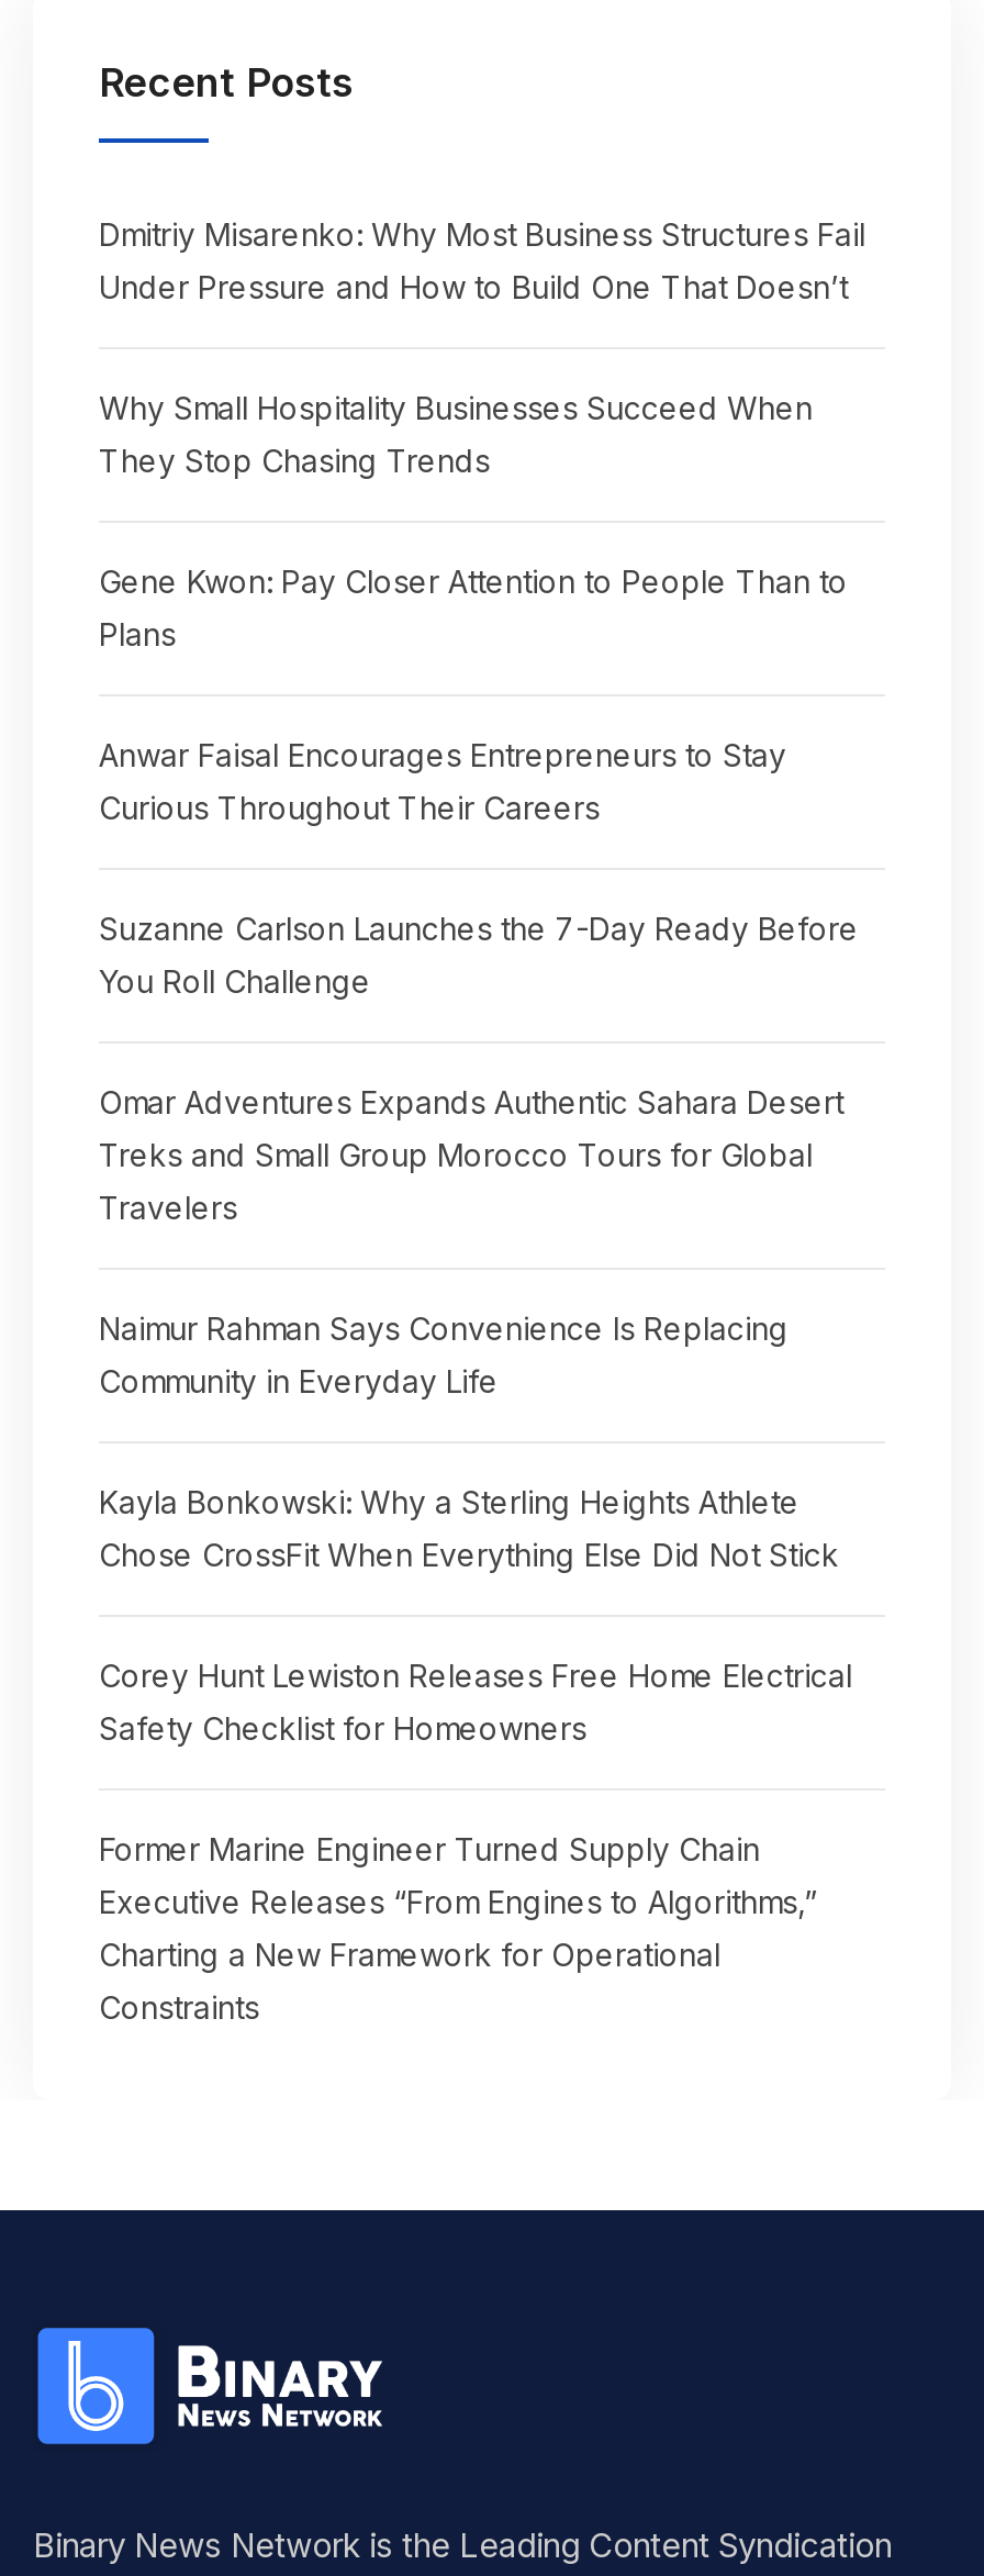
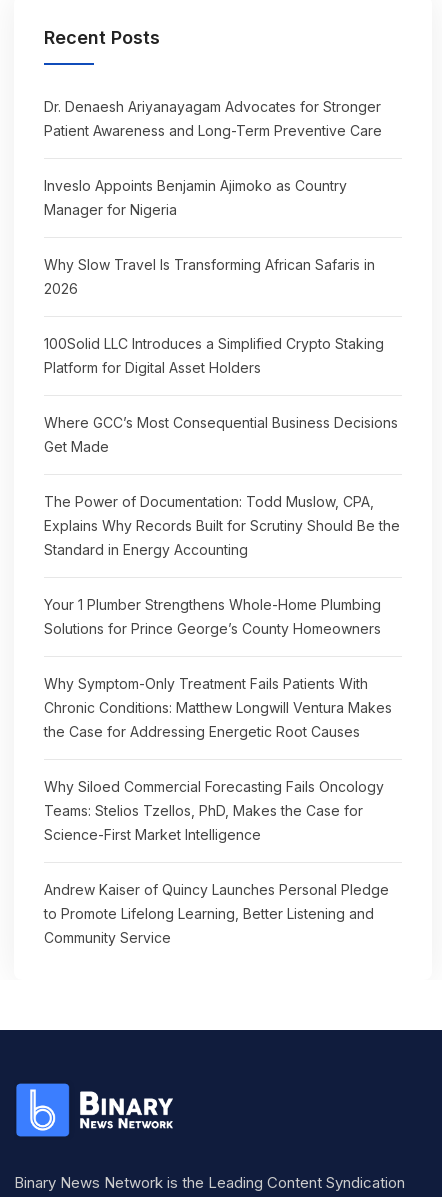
[99,215,865,305] Dmitriy Misarenko: Why Most Business Structures Fail | Under Pressure and How to Build One That Doesn’t -> [44,98,382,139] Dr. Denaesh Ariyanayagam Advocates for Stronger | Patient Awareness and Long-Term Preventive Care
[99,389,813,479] Why Small Hospitality Businesses Succeed When | They Stop Chasing Trends -> [44,177,347,218] Inveslo Appoints Benjamin Ajimoko as Country | Manager for Nigeria
[99,562,848,653] Gene Kwon: Pay Closer Attention to People Than to | Plans -> [44,256,375,297] Why Slow Travel Is Transforming African Safaris in | 2026
[99,736,786,826] Anwar Faisal Encourages Entrepreneurs to Stay | Curious Throughout Their Careers -> [44,335,384,376] 100Solid LLC Introduces a Simplified Crypto Staking | Platform for Digital Asset Holders
[99,910,859,1000] Suzanne Carlson Launches the 7-Day Ready Before | You Roll Challenge -> [44,414,398,455] Where GCC’s Most Consequential Business Decisions | Get Made
[99,1083,843,1226] Omar Adventures Expands Authentic Sahara Desert | Treks and Small Group Morocco Tours for Global | Travelers -> [44,493,400,558] The Power of Documentation: Todd Muslow, CPA, | Explains Why Records Built for Scrutiny Should Be the | Standard in Energy Accounting
[99,1309,789,1399] Naimur Rahman Says Convenience Is Replacing | Community in Everyday Life -> [44,596,381,637] Your 1 Plumber Strengthens Whole-Home Plumbing | Solutions for Prince George’s County Homeowners
[99,1483,839,1573] Kayla Bonkowski: Why a Sterling Heights Athlete | Chose CrossFit When Everything Else Did Not Stick -> [44,675,392,740] Why Symptom-Only Treatment Fails Patients With | Chronic Conditions: Matthew Longwill Ventura Makes | the Case for Addressing Energetic Root Causes
[99,1657,852,1747] Corey Hunt Lewiston Releases Free Home Electrical | Safety Checklist for Homeowners -> [44,778,384,843] Why Siloed Commercial Forecasting Fails Oncology | Teams: Stelios Tzellos, PhD, Makes the Case for | Science-First Market Intelligence
[99,1830,817,2026] Former Marine Engineer Turned Supply Chain | Executive Releases “From Engines to Algorithms,” | Charting a New Framework for Operational | Constraints -> [44,881,389,946] Andrew Kaiser of Quincy Launches Personal Pledge | to Promote Lifelong Learning, Better Listening and | Community Service

